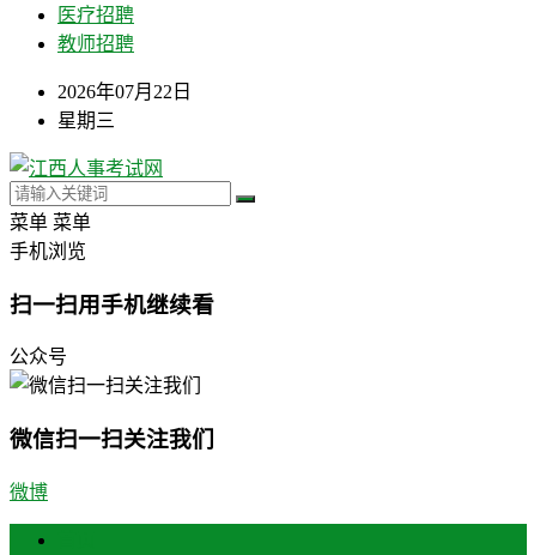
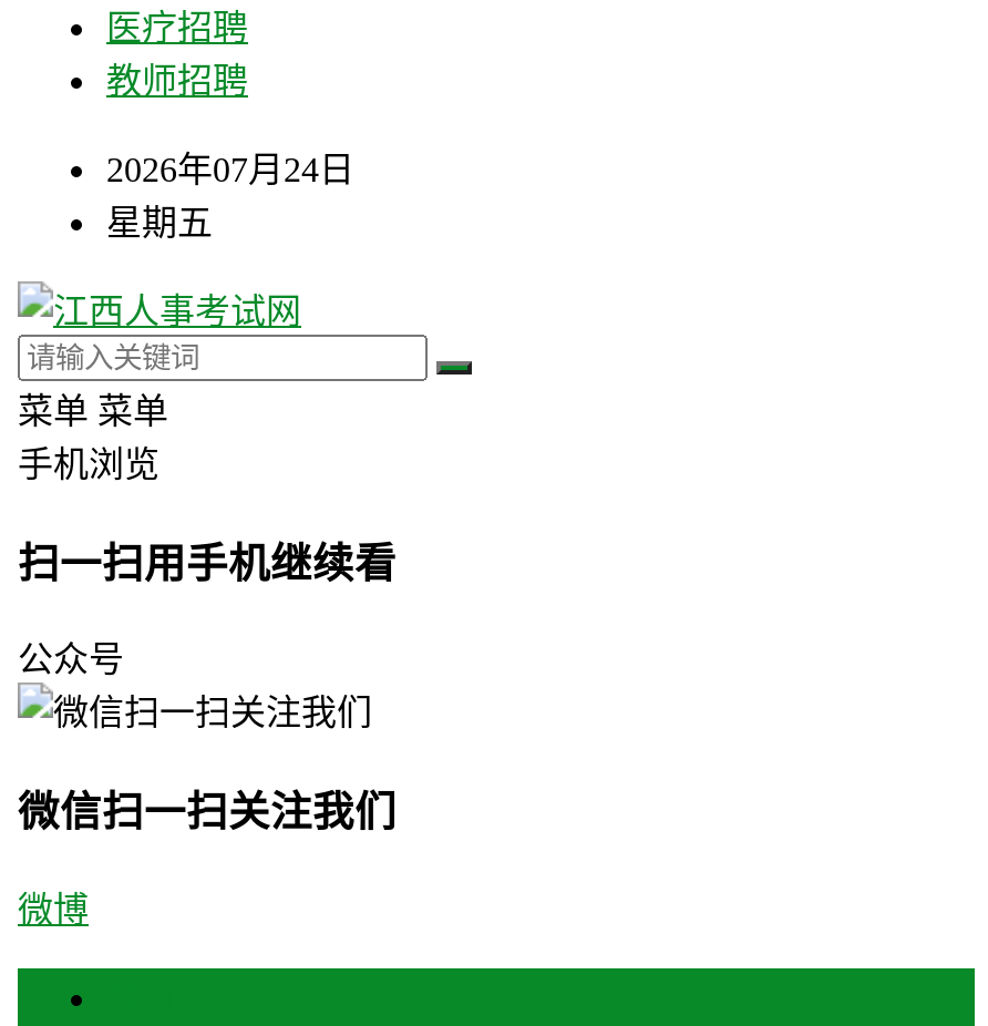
[57,82,192,102] 2026年07月22日 -> [106,151,354,188] 2026年07月24日
[57,110,115,131] 星期三 -> [106,204,213,242] 星期五

